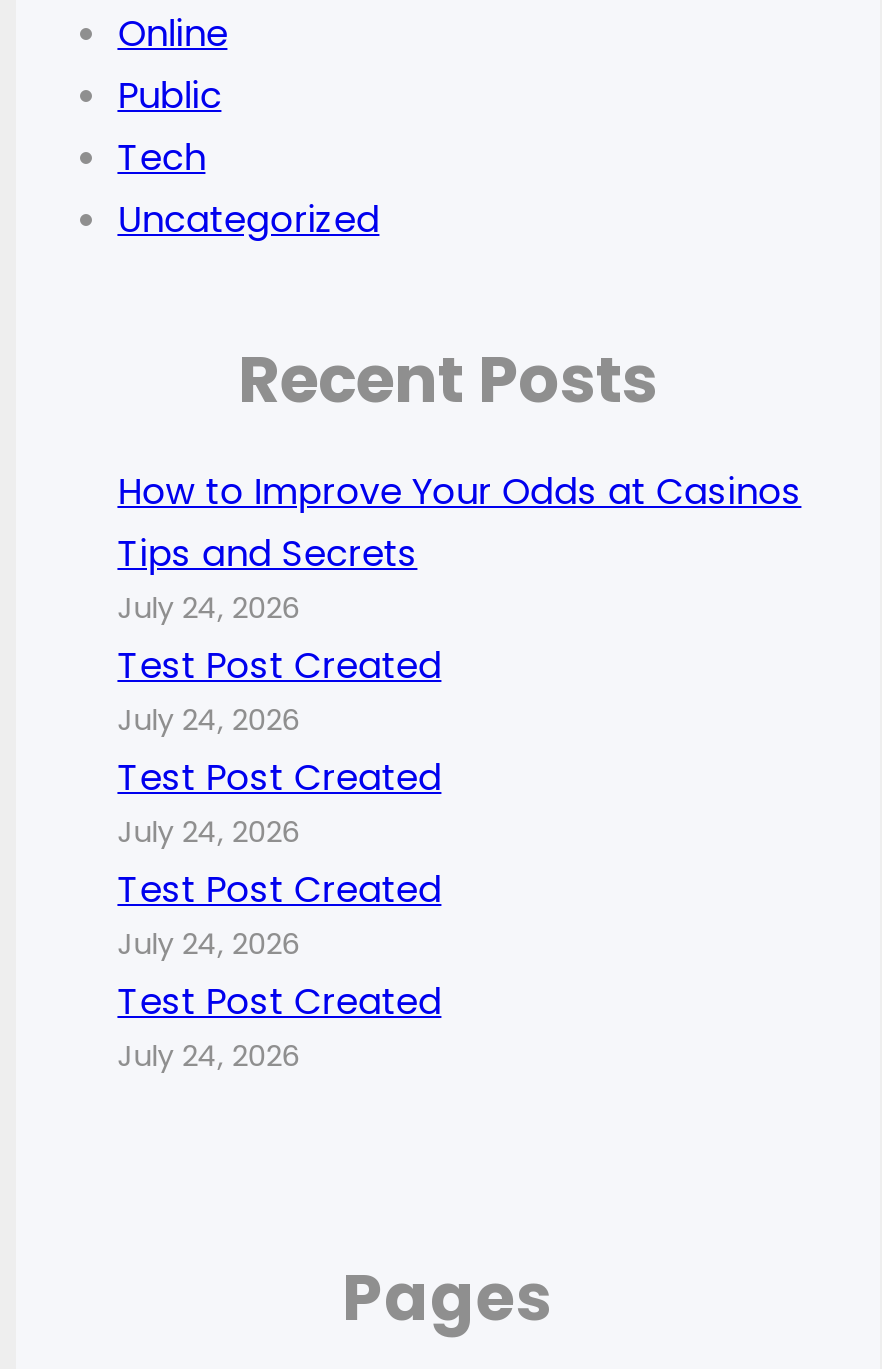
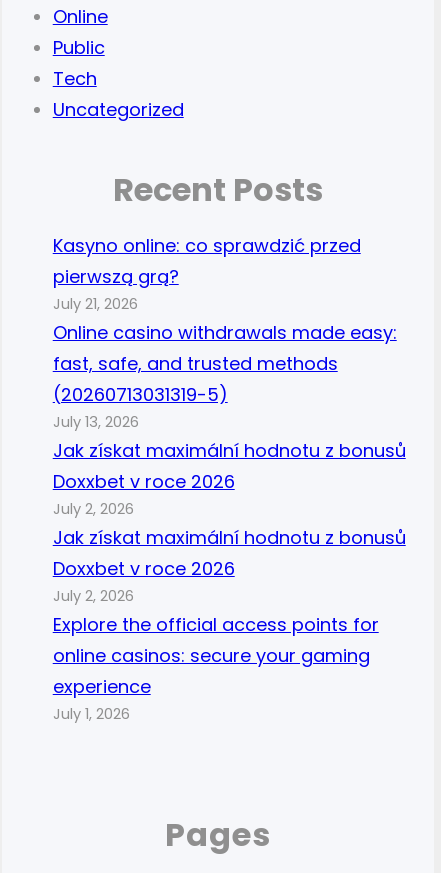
[117,465,801,1075] How to Improve Your Odds at Casinos | Tips and Secrets | July 24, 2026 | Test Post Created | July 24, 2026 | Test Post Created | July 24, 2026 | Test Post Created | July 24, 2026 | Test Post Created | July 24, 2026 -> [53,233,406,724] Kasyno online: co sprawdzić przed | pierwszą grą? | July 21, 2026 | Online casino withdrawals made easy: | fast, safe, and trusted methods | (20260713031319-5) | July 13, 2026 | Jak získat maximální hodnotu z bonusů | Doxxbet v roce 2026 | July 2, 2026 | Jak získat maximální hodnotu z bonusů | Doxxbet v roce 2026 | July 2, 2026 | Explore the official access points for | online casinos: secure your gaming | experience | July 1, 2026

